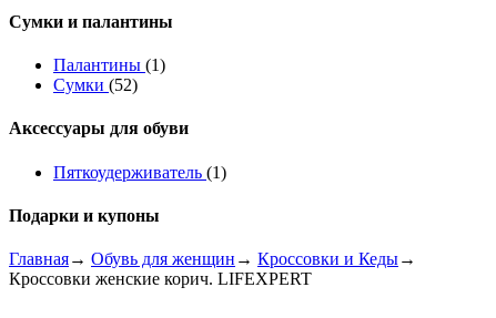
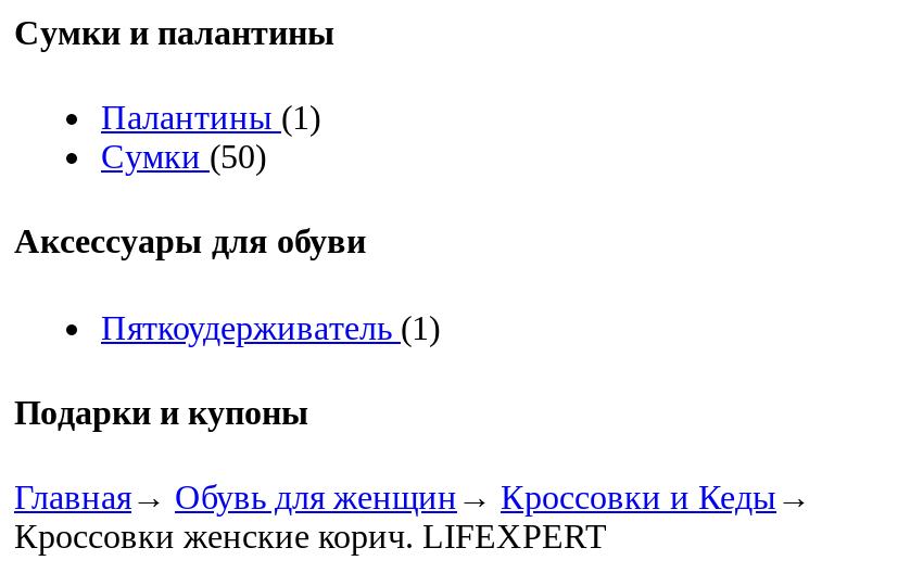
[53,75,138,94] Сумки (52) -> [101,138,266,175] Сумки (50)

